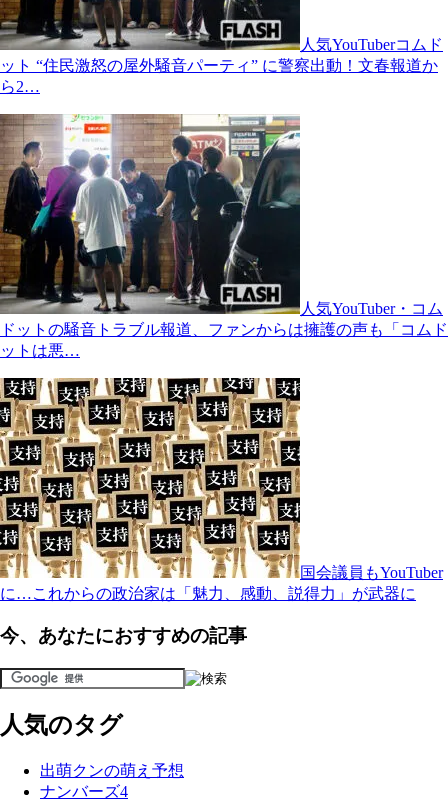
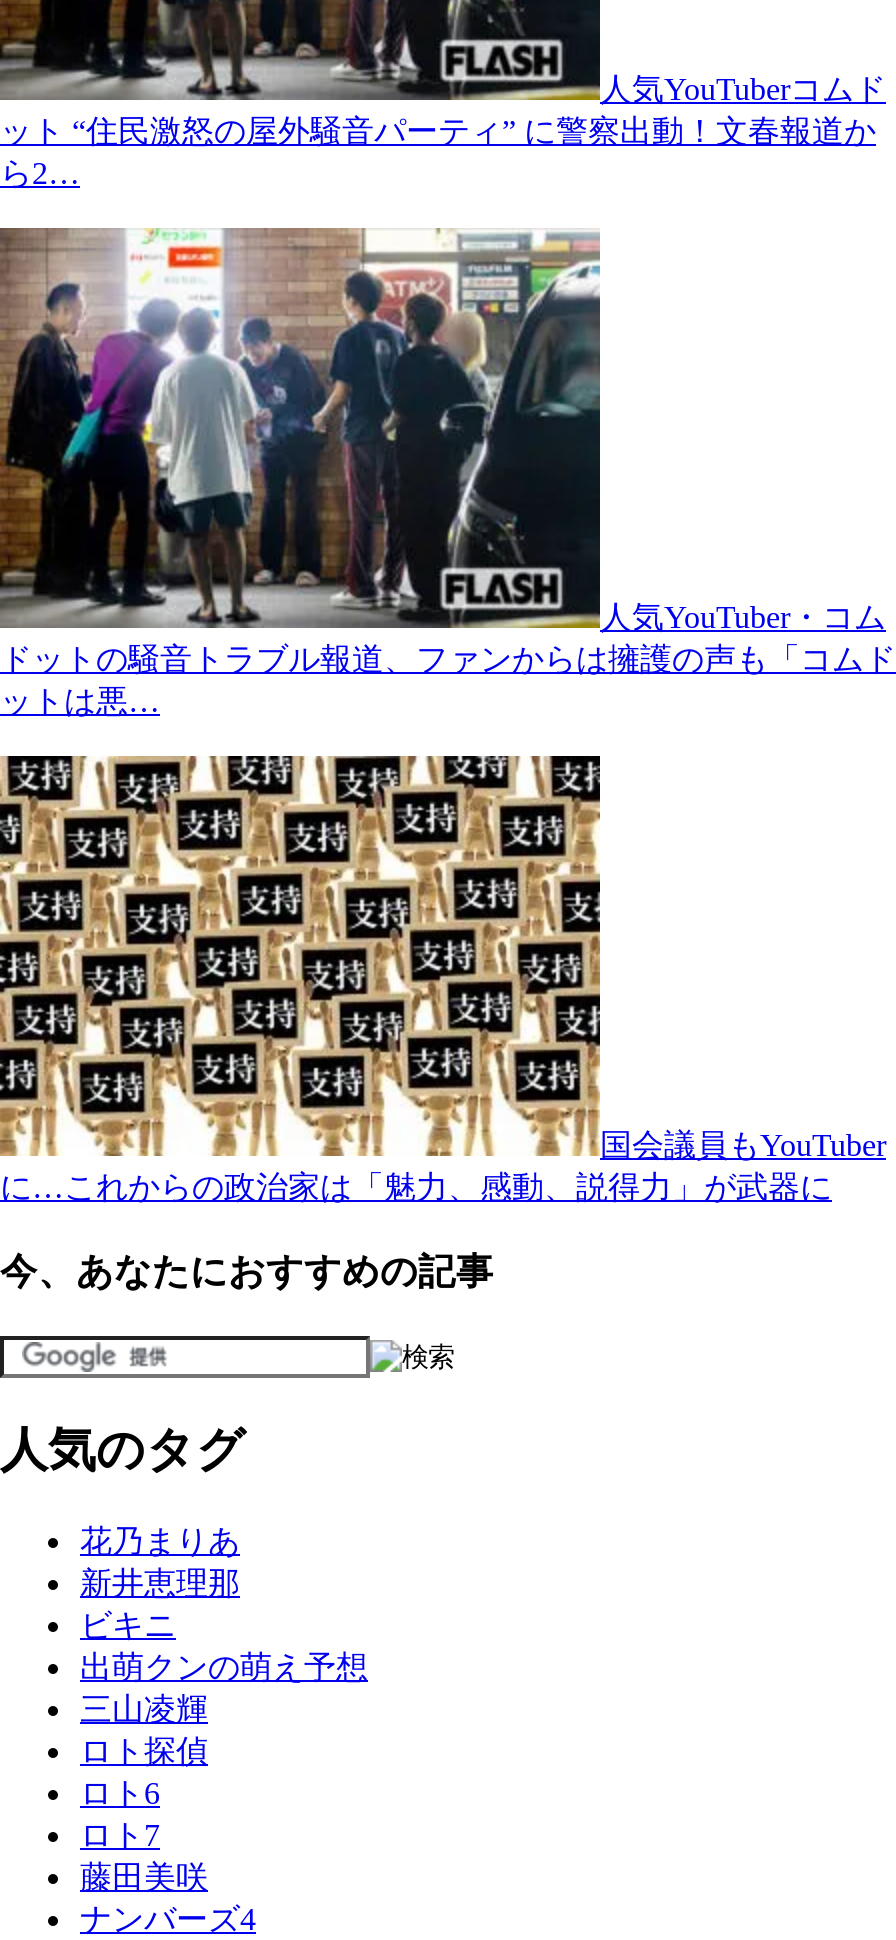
none -> [80,1524,240,1642] 花乃まりあ | 新井恵理那 | ビキニ
none -> [80,1692,208,1894] 三山凌輝 | ロト探偵 | ロト6 | ロト7 | 藤田美咲

